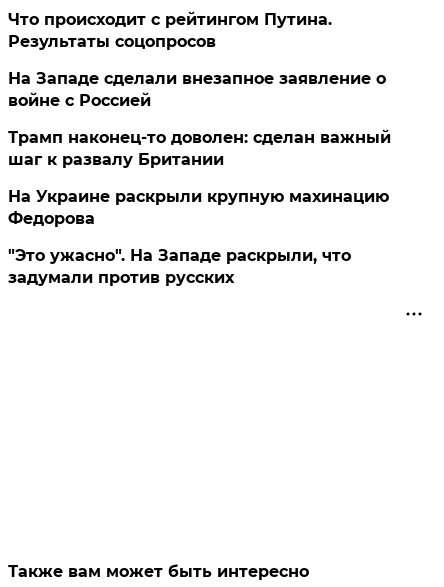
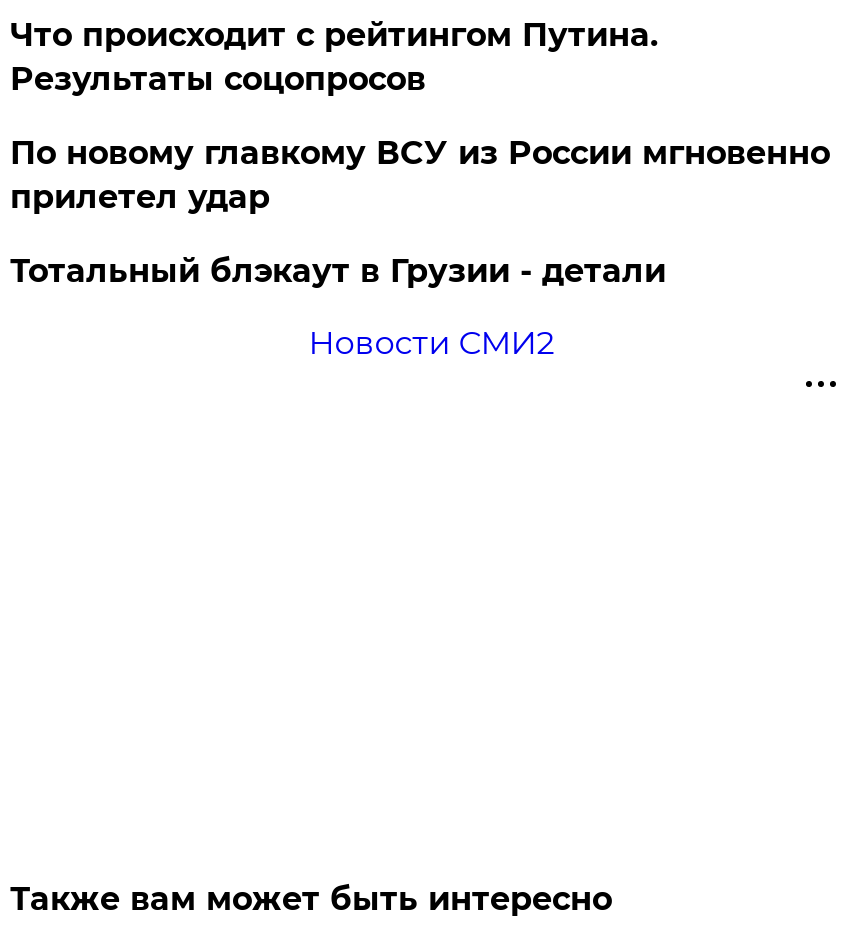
[8,69,391,287] На Западе сделали внезапное заявление о | войне с Россией | Трамп наконец-то доволен: сделан важный | шаг к развалу Британии | На Украине раскрыли крупную махинацию | Федорова | "Это ужасно". На Западе раскрыли, что | задумали против русских -> [10,134,830,362] По новому главкому ВСУ из России мгновенно | прилетел удар | Тотальный блэкаут в Грузии - детали | Новости СМИ2

